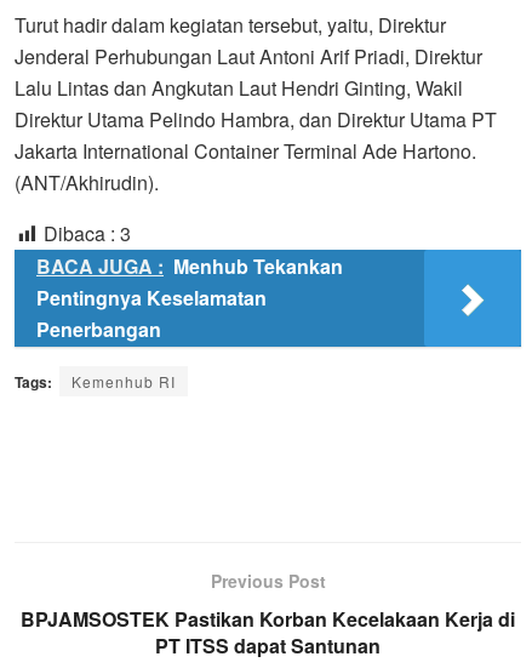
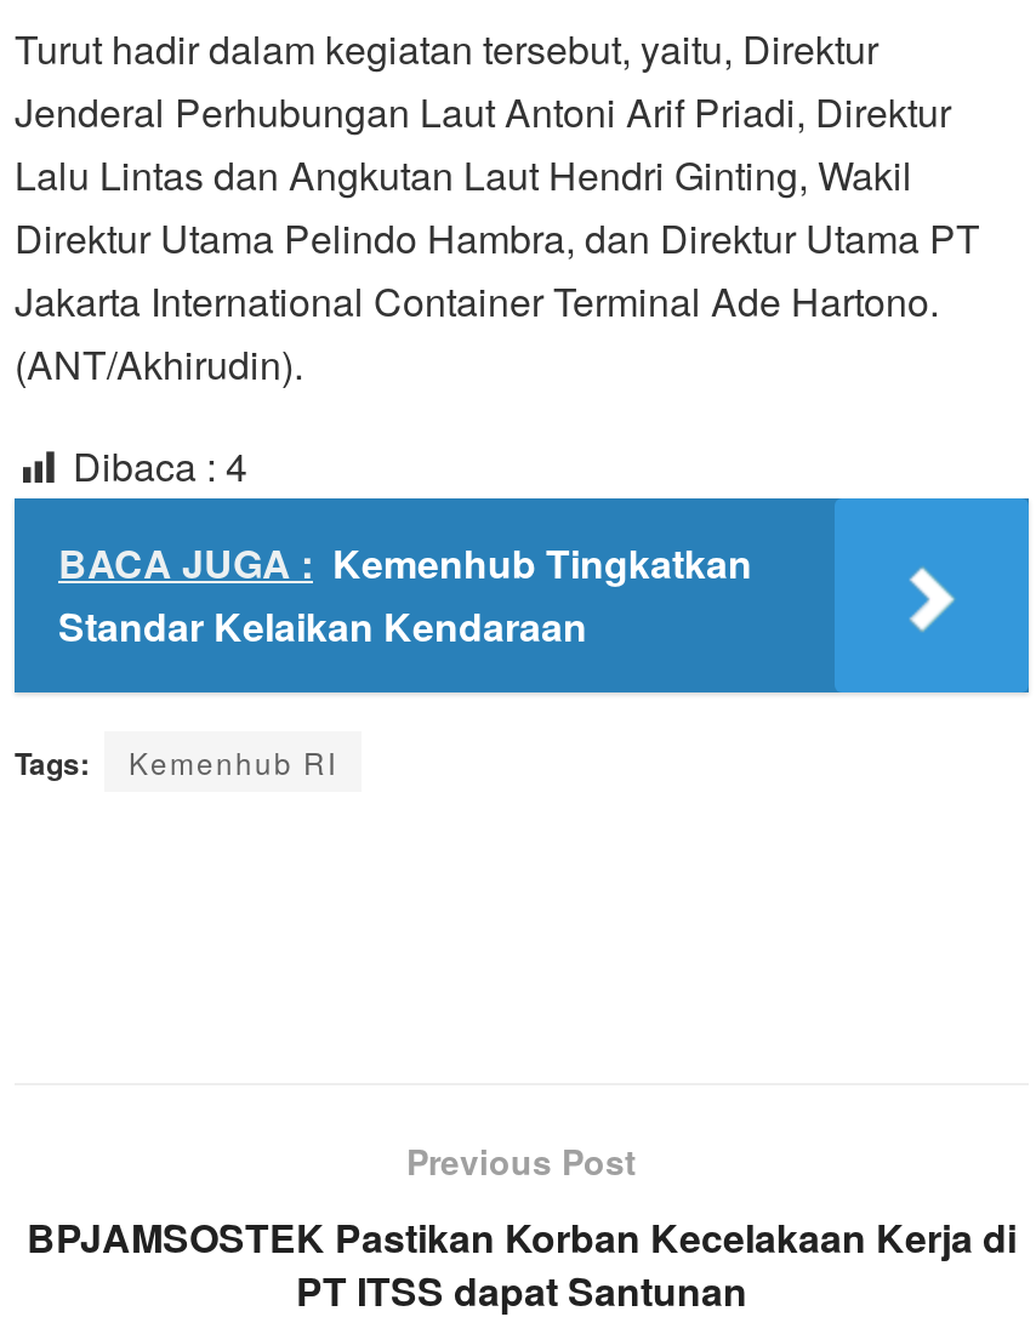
[36,219,343,343] Dibaca : 3 | BACA JUGA : Menhub Tekankan | Pentingnya Keselamatan | Penerbangan -> [58,437,752,653] Dibaca : 4 | BACA JUGA : Kemenhub Tingkatkan | Standar Kelaikan Kendaraan

